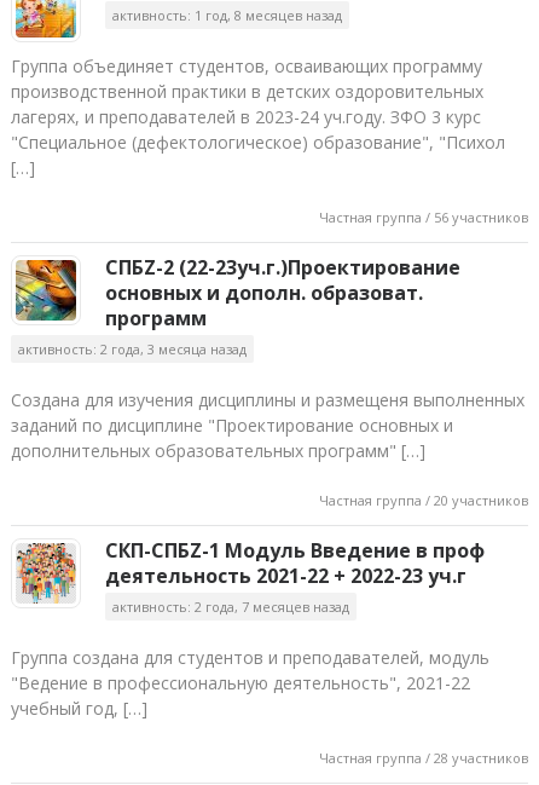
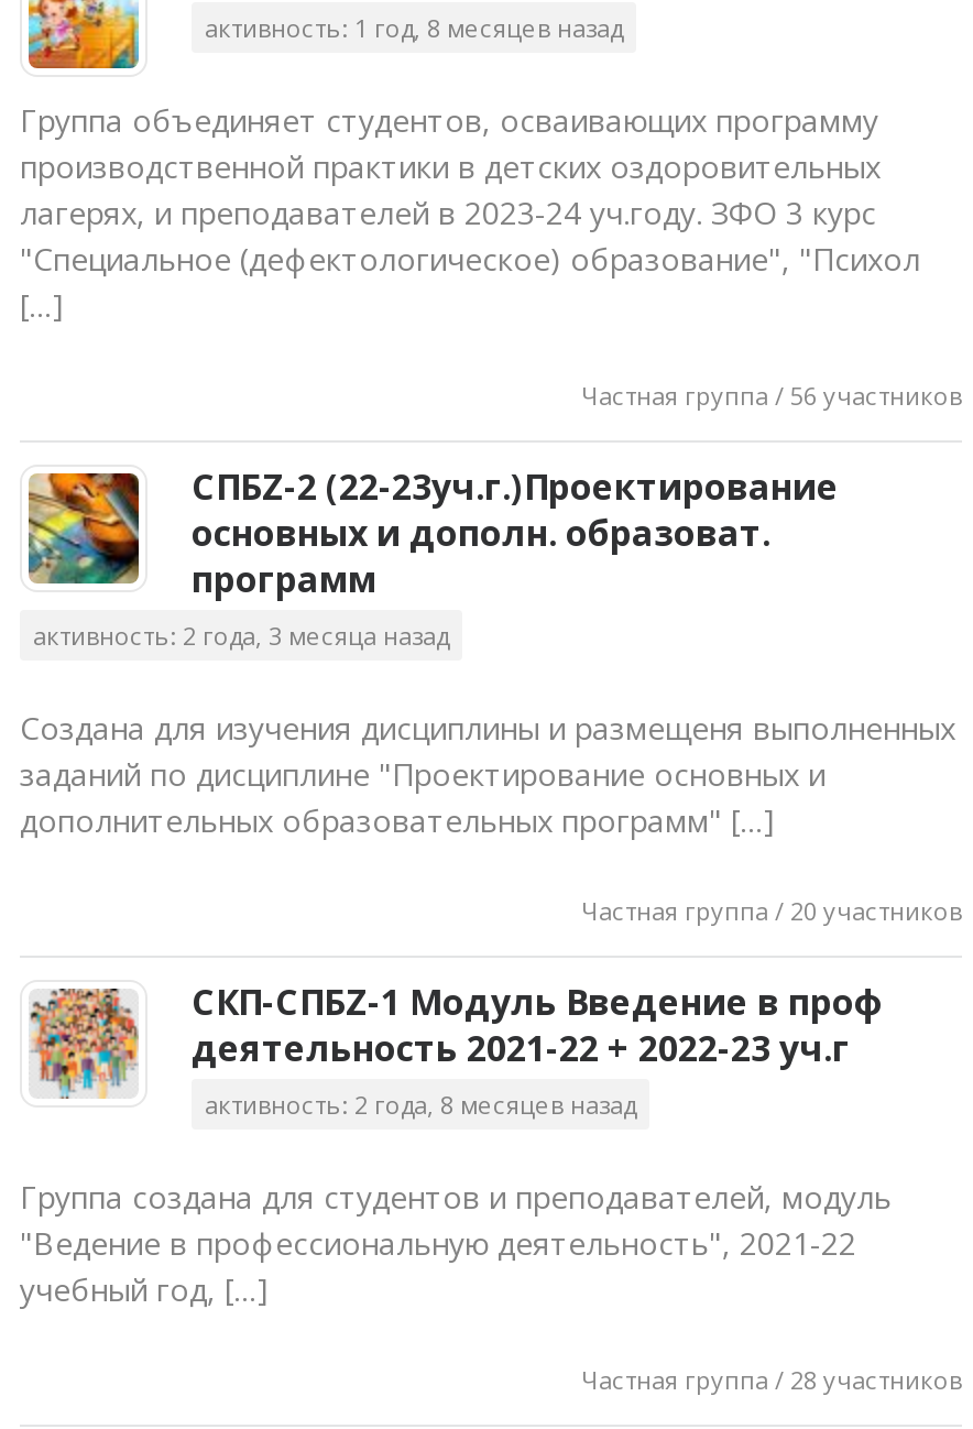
[112,598,349,616] активность: 2 года, 7 месяцев назад -> [205,1088,636,1121] активность: 2 года, 8 месяцев назад

